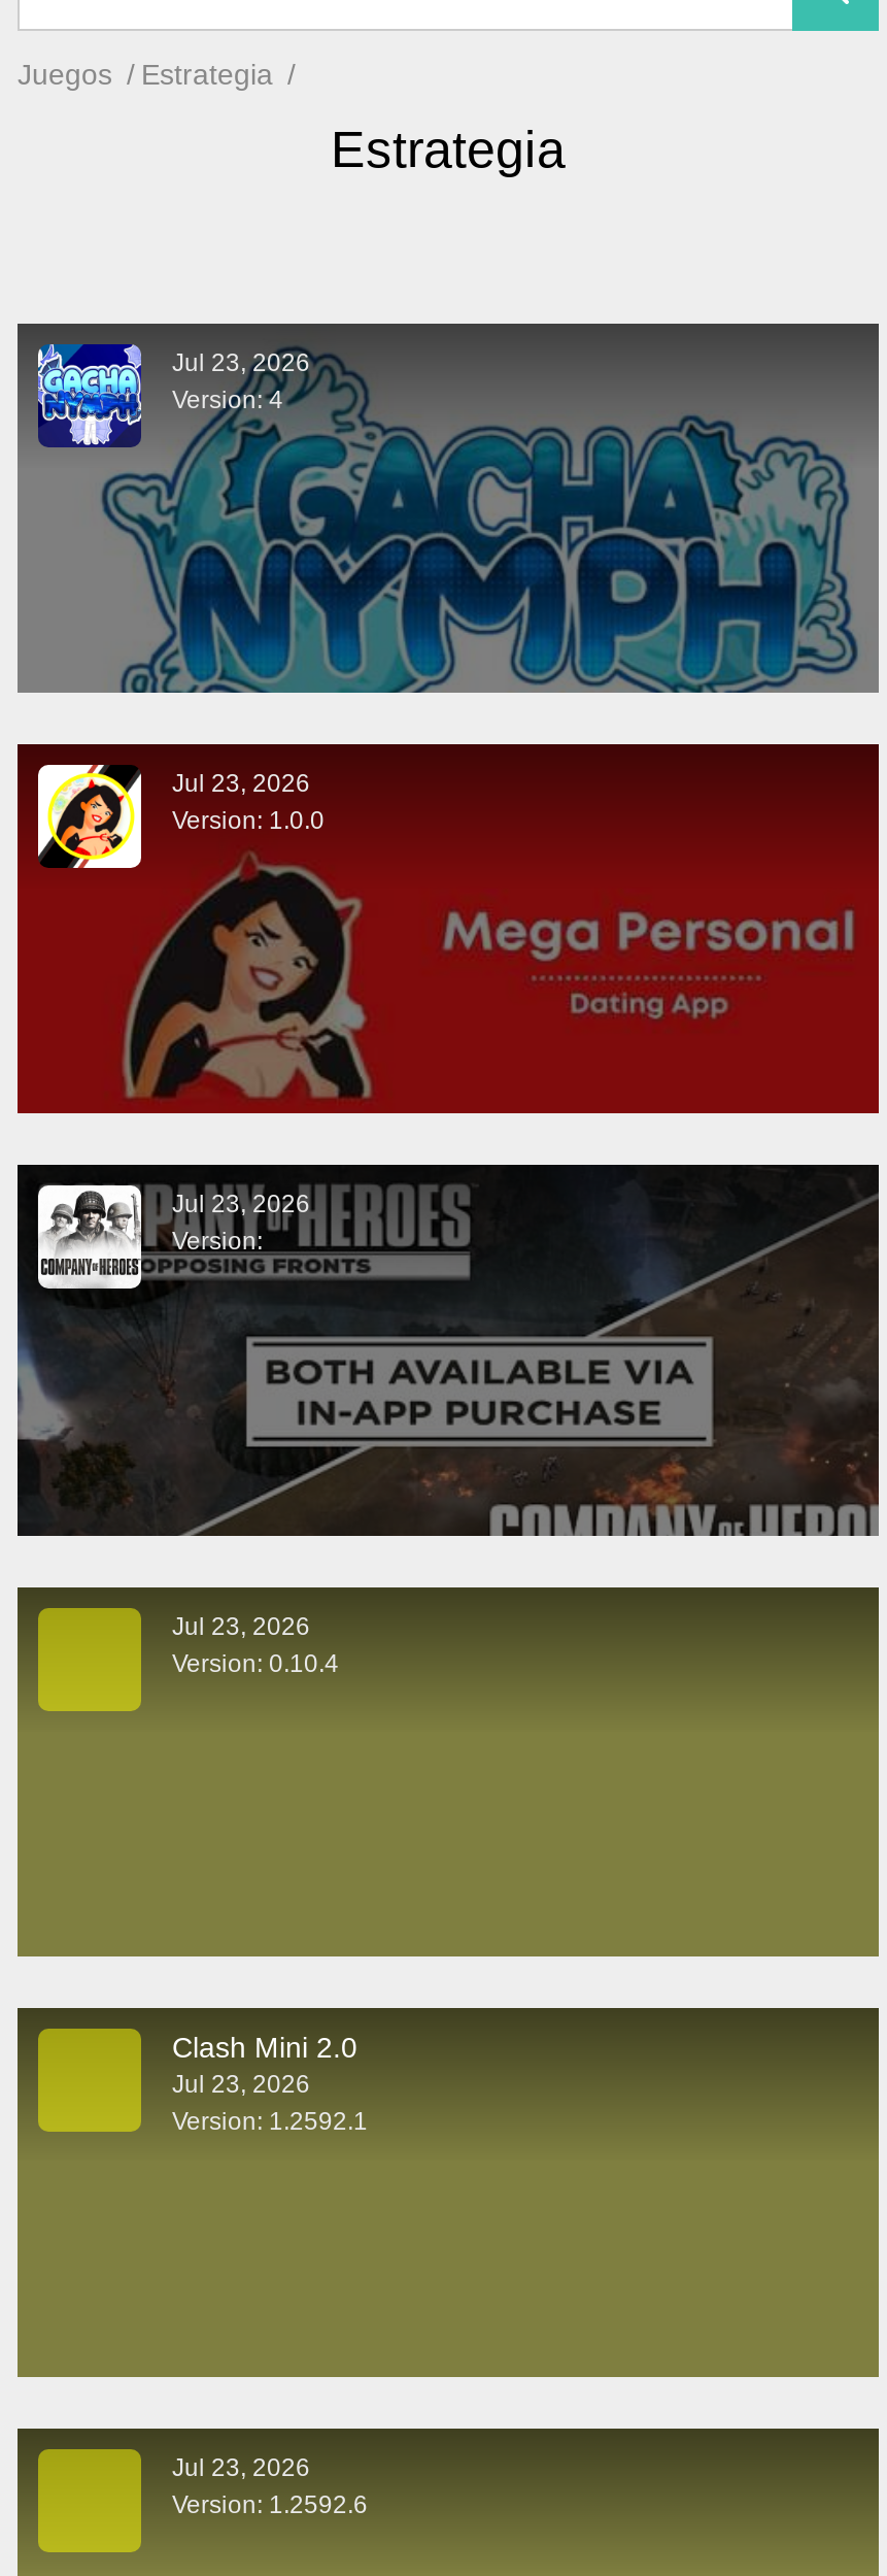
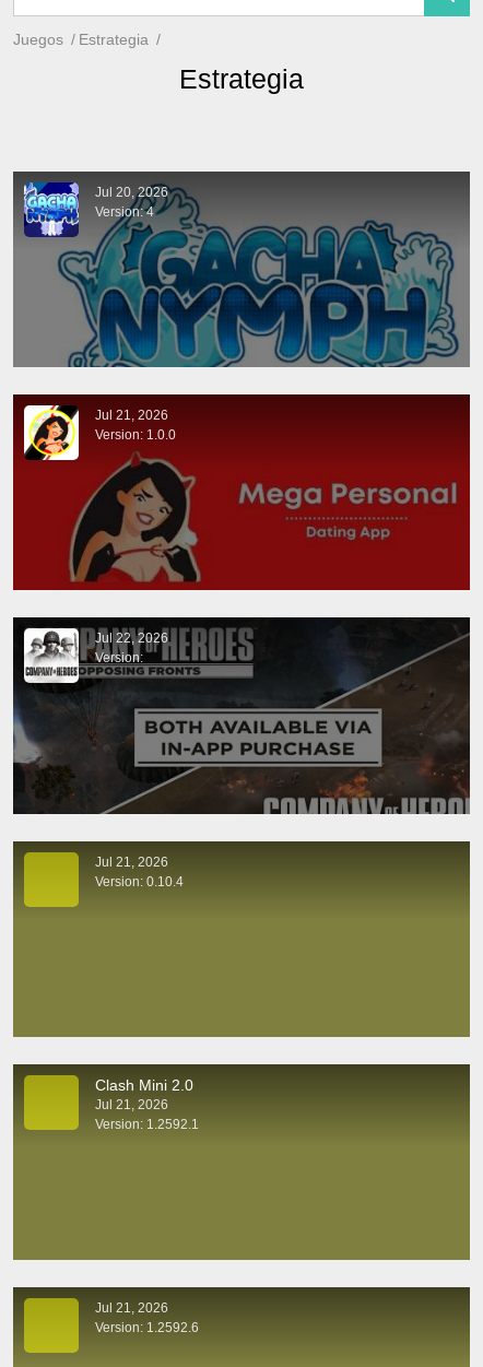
[172,348,310,377] Jul 23, 2026 -> [95,185,168,200] Jul 20, 2026
[172,769,310,798] Jul 23, 2026 -> [95,408,168,423] Jul 21, 2026
[172,1190,310,1219] Jul 23, 2026 -> [95,631,168,646] Jul 22, 2026
[172,1611,310,1640] Jul 23, 2026 -> [95,854,168,869] Jul 21, 2026
[172,2069,310,2098] Jul 23, 2026 -> [95,1097,168,1112] Jul 21, 2026
[172,2453,310,2482] Jul 23, 2026 -> [95,1300,168,1316] Jul 21, 2026

